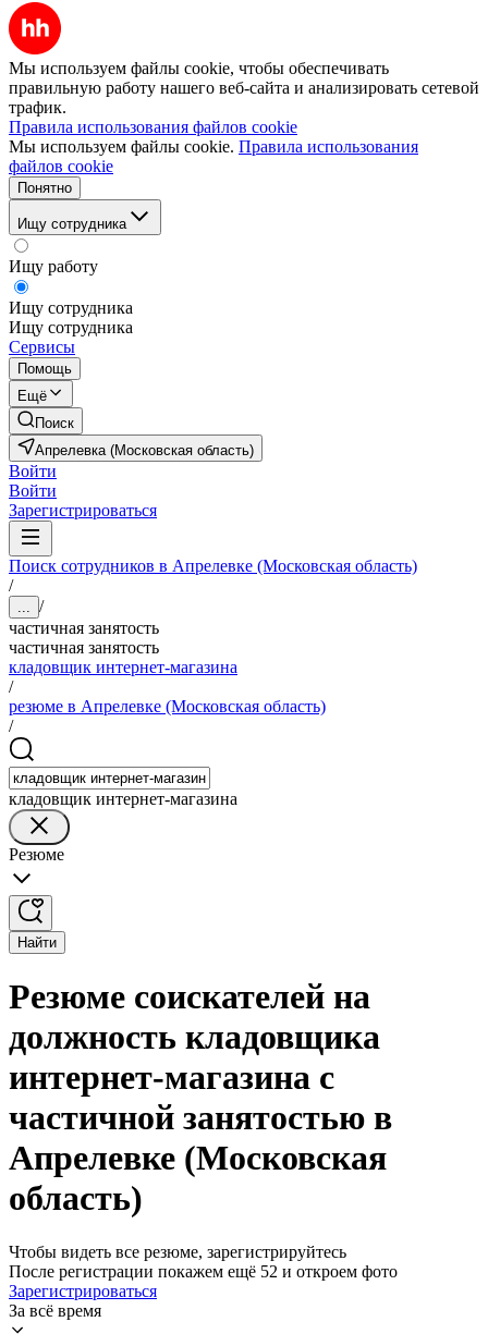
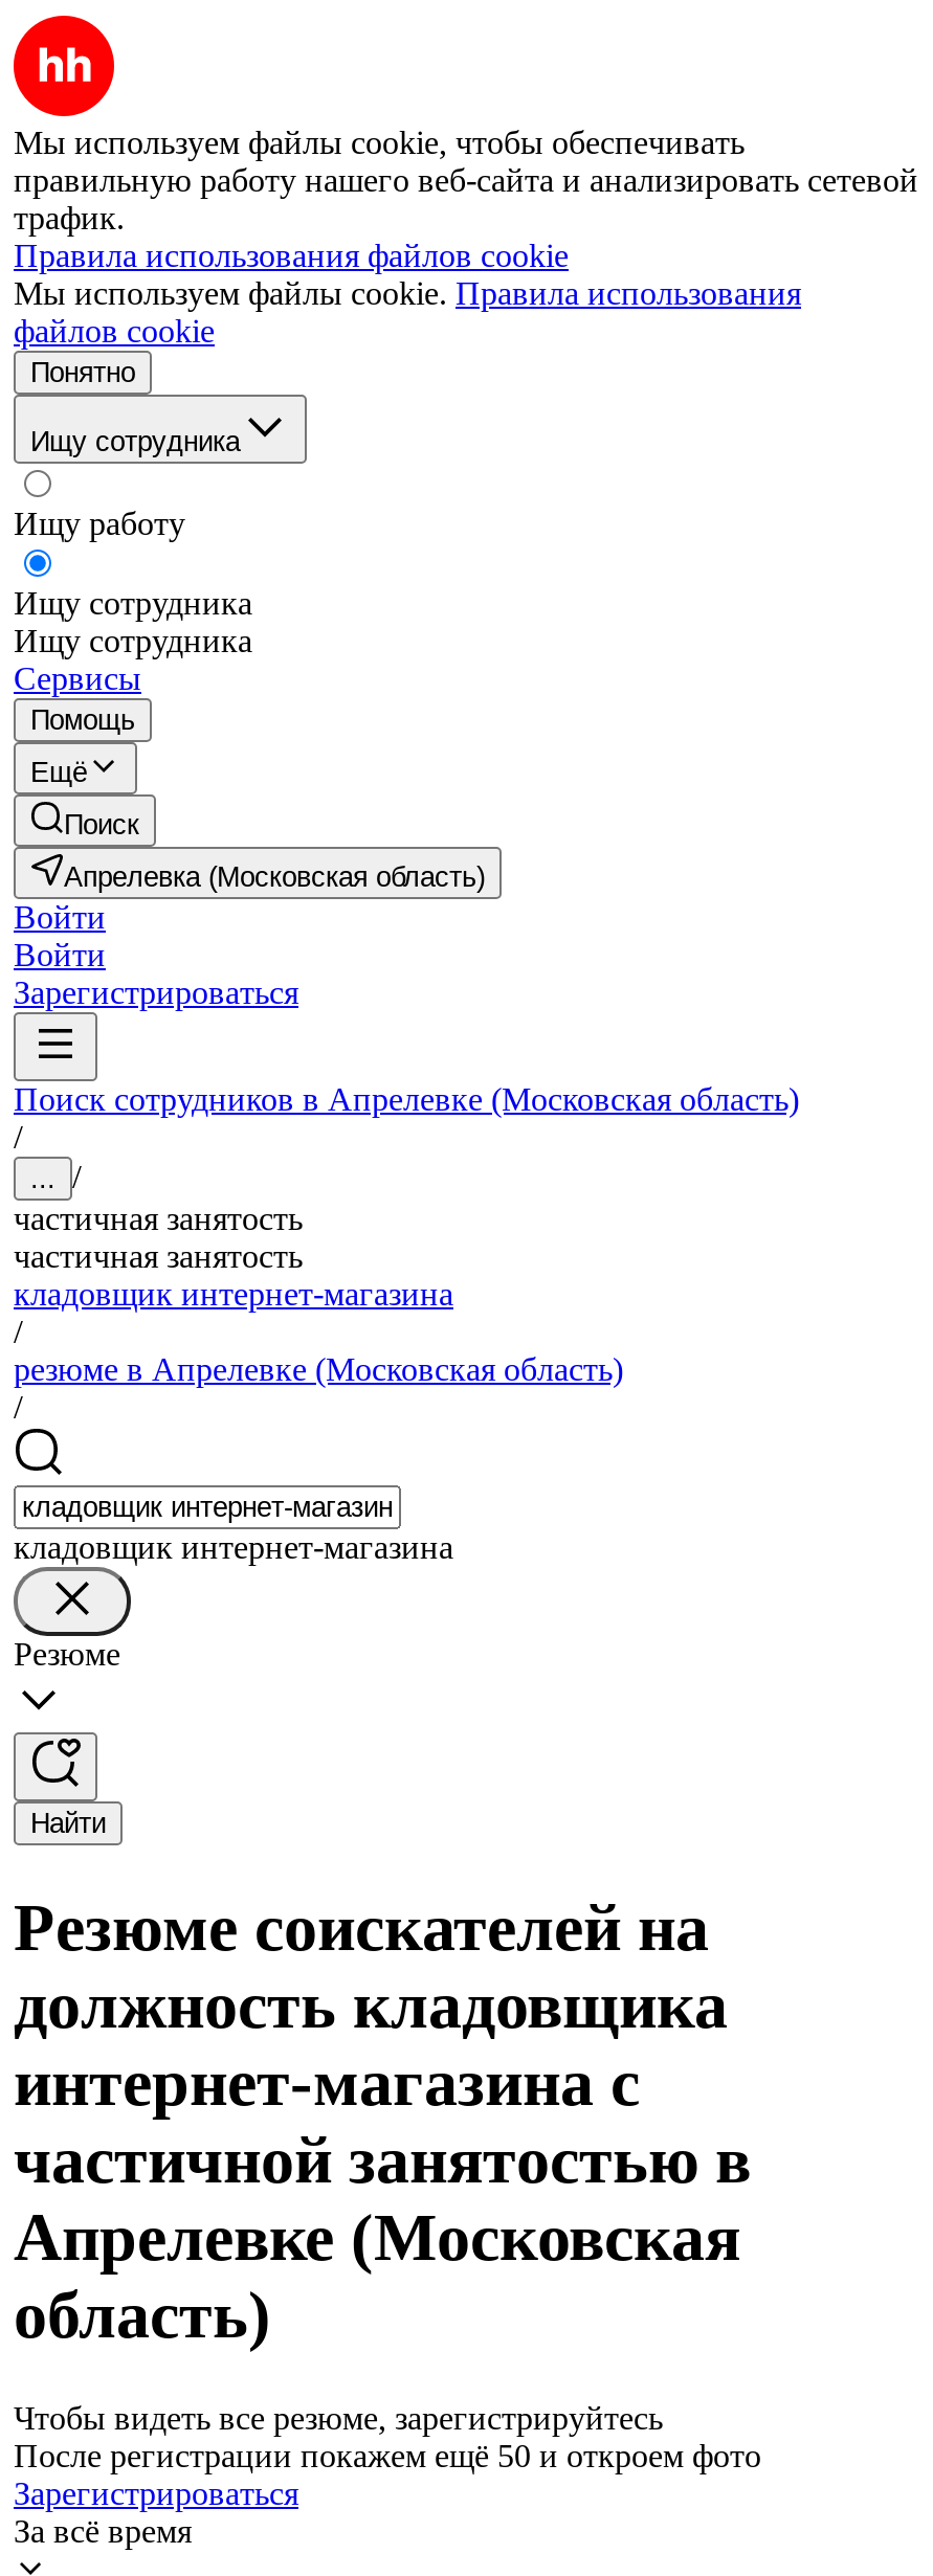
[9,1262,398,1281] После регистрации покажем ещё 52 и откроем фото -> [14,2438,761,2473] После регистрации покажем ещё 50 и откроем фото

